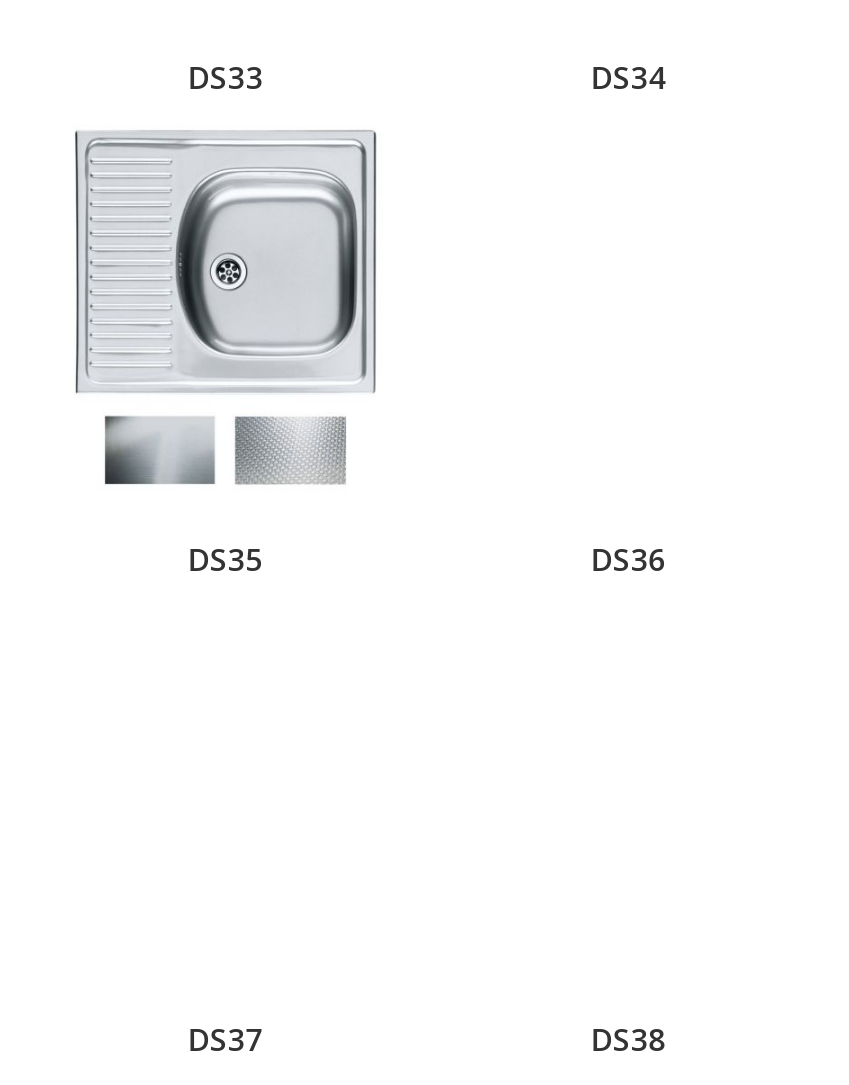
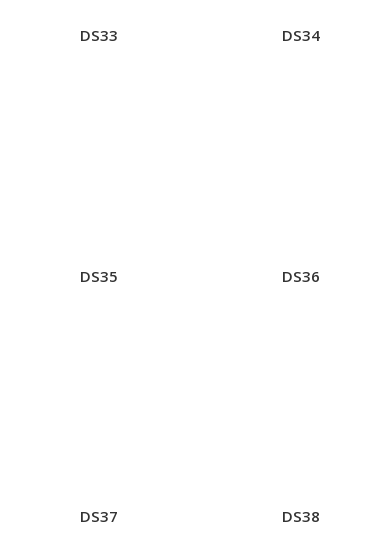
[73,129,379,395] [image] -> none
[103,413,217,487] [image] -> none
[233,415,349,487] [image] -> none

